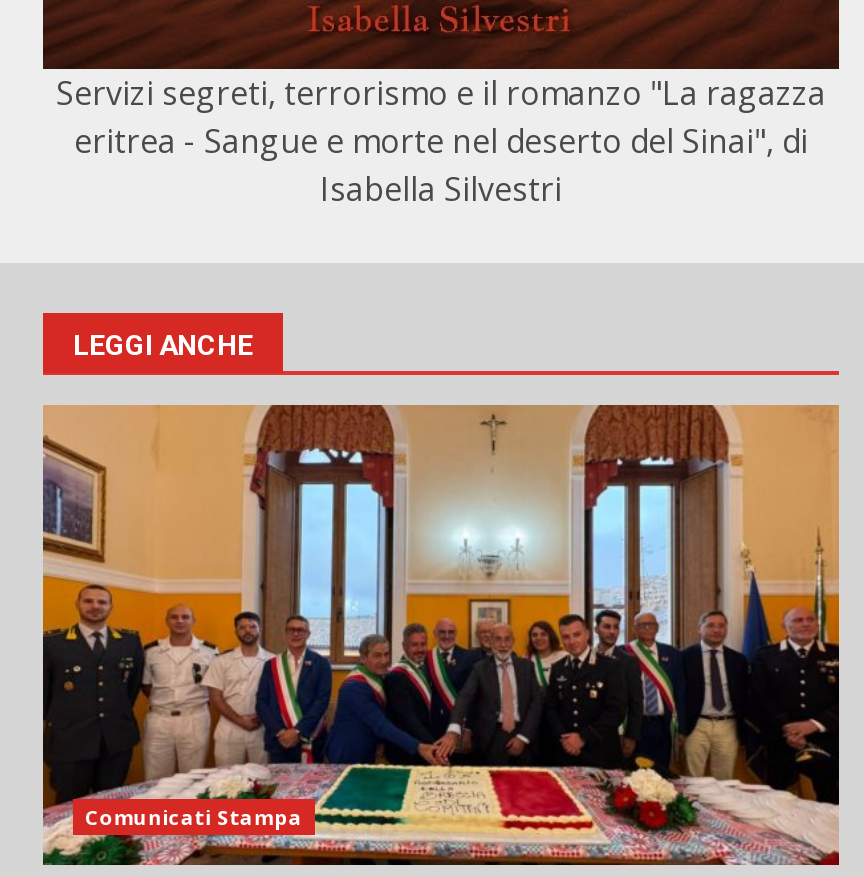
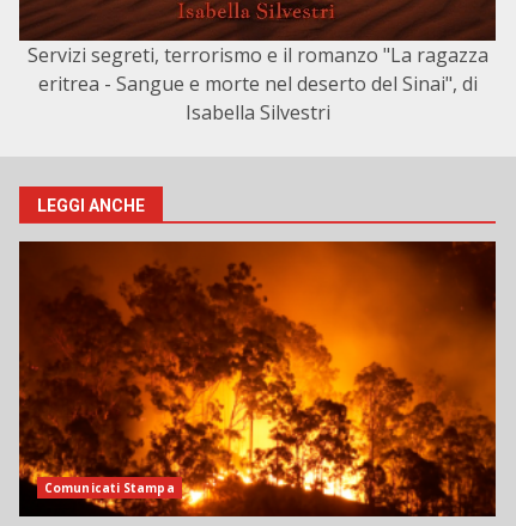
[41,404,841,866] [image] -> [18,240,497,518] [image]

